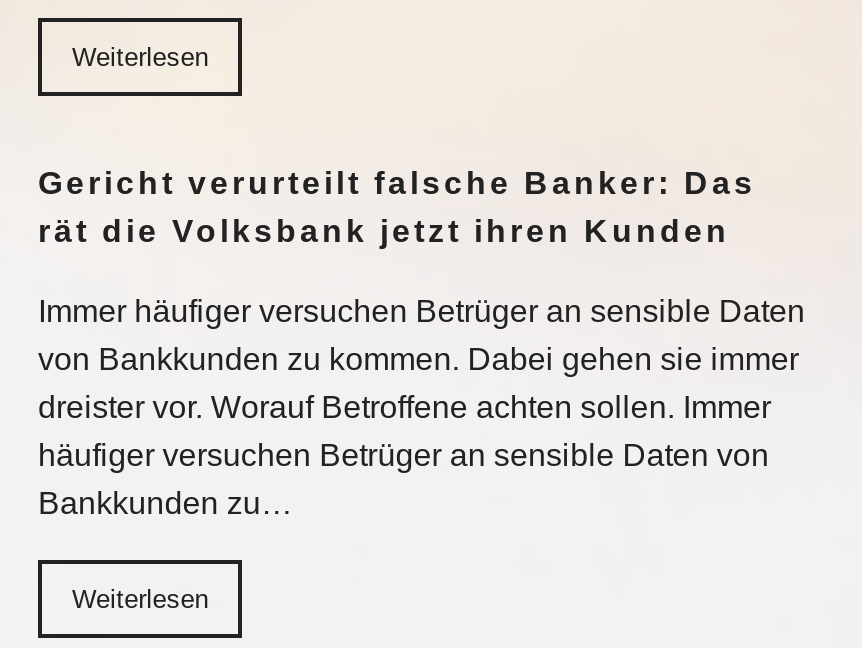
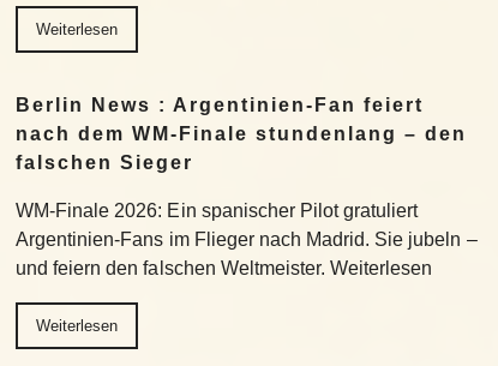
[38,166,756,248] Gericht verurteilt falsche Banker: Das | rät die Volksbank jetzt ihren Kunden -> [16,95,467,173] Berlin News : Argentinien-Fan feiert | nach dem WM-Finale stundenlang – den | falschen Sieger
[38,294,805,520] Immer häufiger versuchen Betrüger an sensible Daten | von Bankkunden zu kommen. Dabei gehen sie immer | dreister vor. Worauf Betroffene achten sollen. Immer | häufiger versuchen Betrüger an sensible Daten von | Bankkunden zu… -> [16,200,477,278] WM-Finale 2026: Ein spanischer Pilot gratuliert | Argentinien-Fans im Flieger nach Madrid. Sie jubeln – | und feiern den falschen Weltmeister. Weiterlesen

